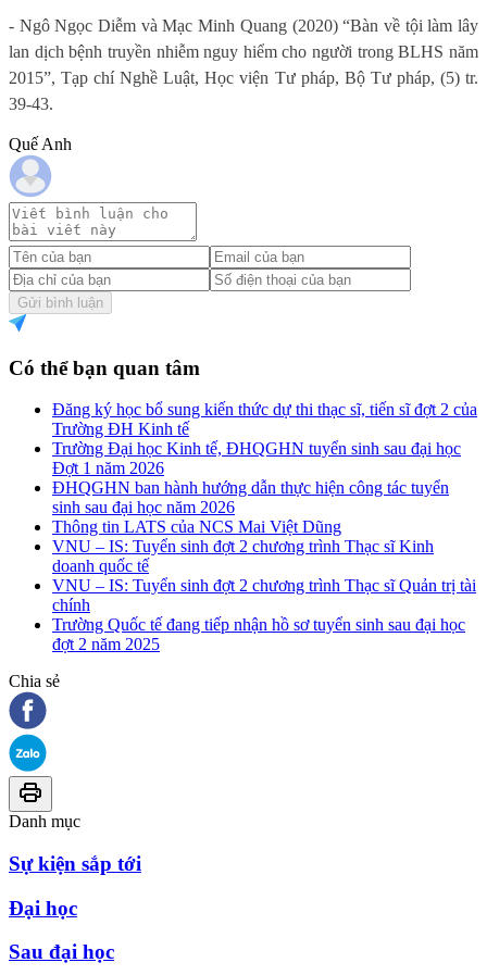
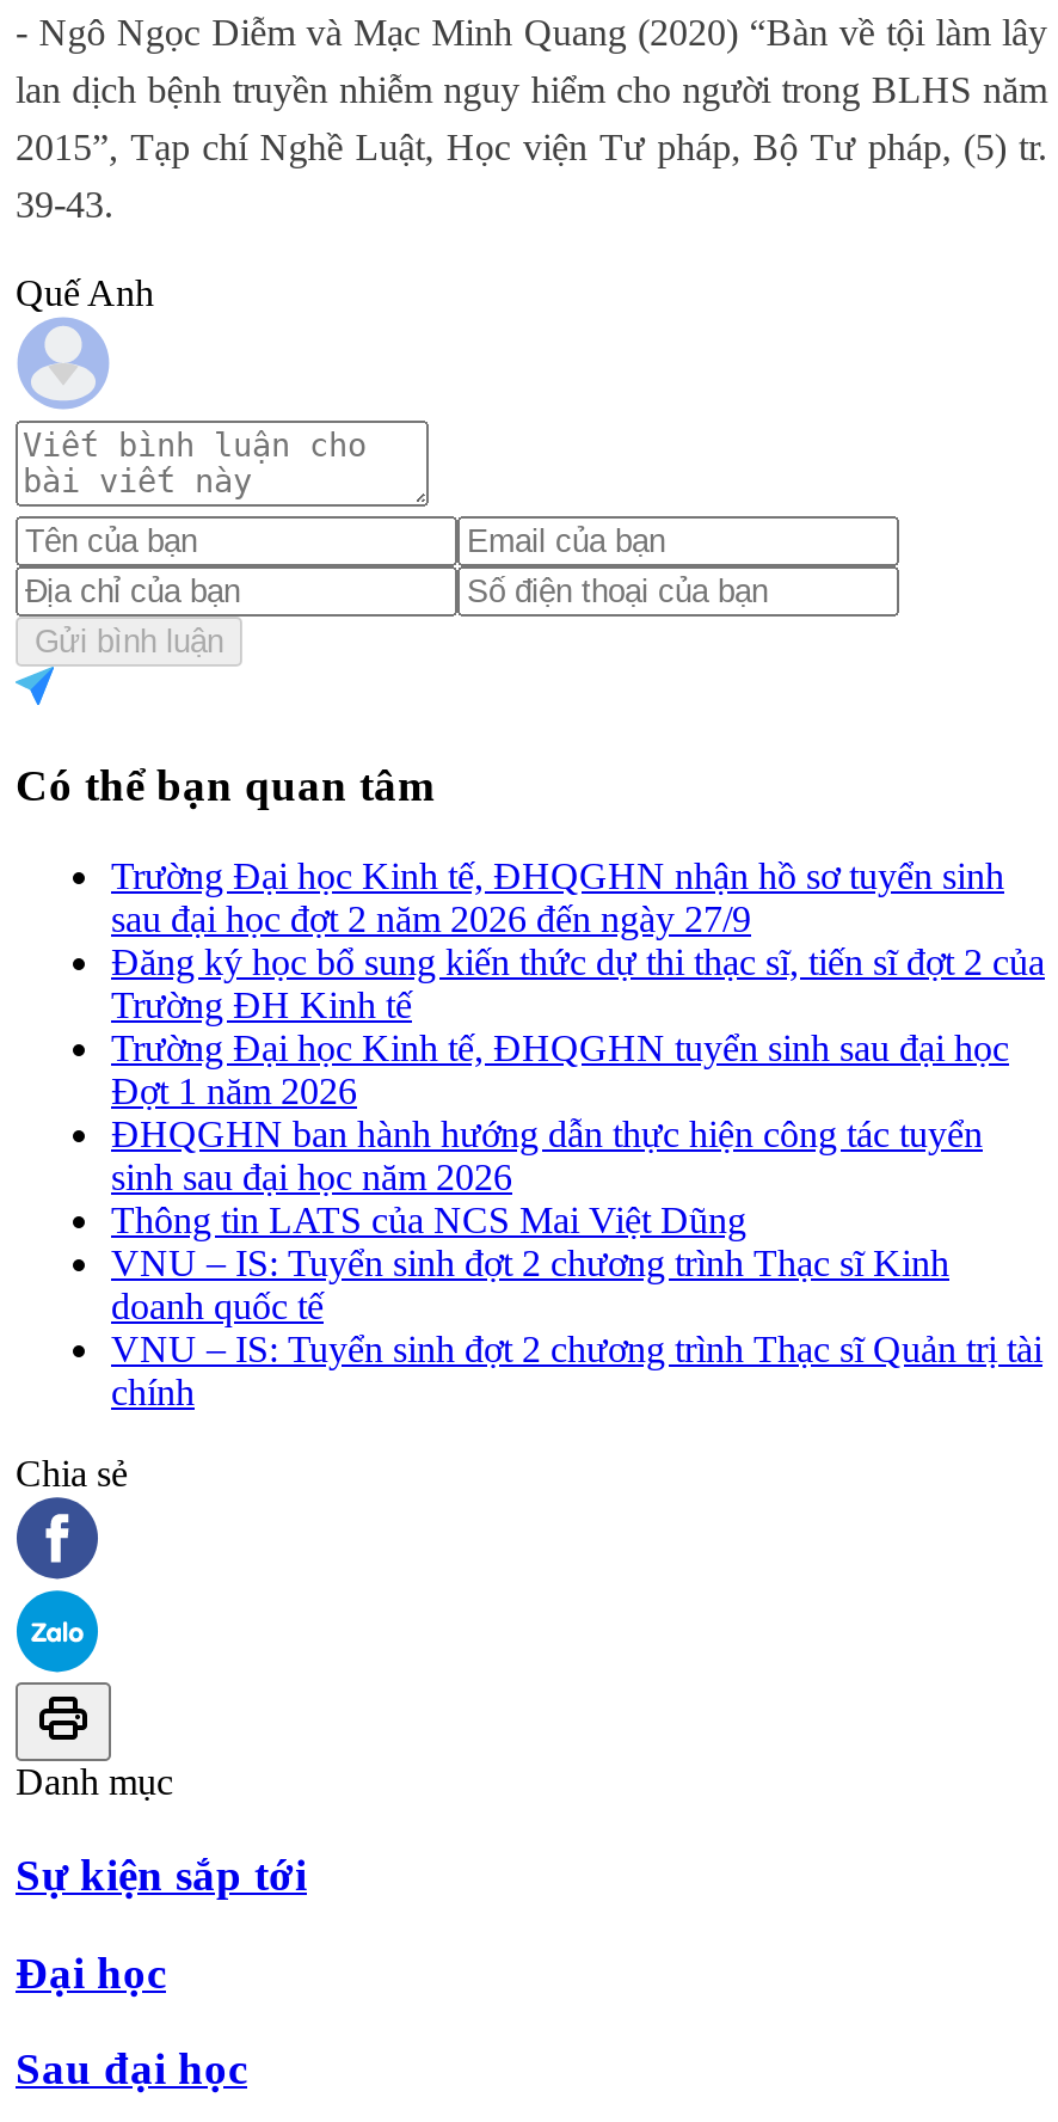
none -> [111,856,1004,940] Trường Đại học Kinh tế, ĐHQGHN nhận hồ sơ tuyển sinh | sau đại học đợt 2 năm 2026 đến ngày 27/9
moved [52,400,477,614] -> [111,942,1045,1413]: Đăng ký học bổ sung kiến thức dự thi thạc sĩ, tiến sĩ đợt 2 của | Trường ĐH Kinh tế | Trường Đại học Kinh tế, ĐHQGHN tuyển sinh sau đại học | ... | VNU – IS: Tuyển sinh đợt 2 chương trình Thạc sĩ Quản trị tài | chính
[52,615,465,653] Trường Quốc tế đang tiếp nhận hồ sơ tuyển sinh sau đại học | đợt 2 năm 2025 -> none

